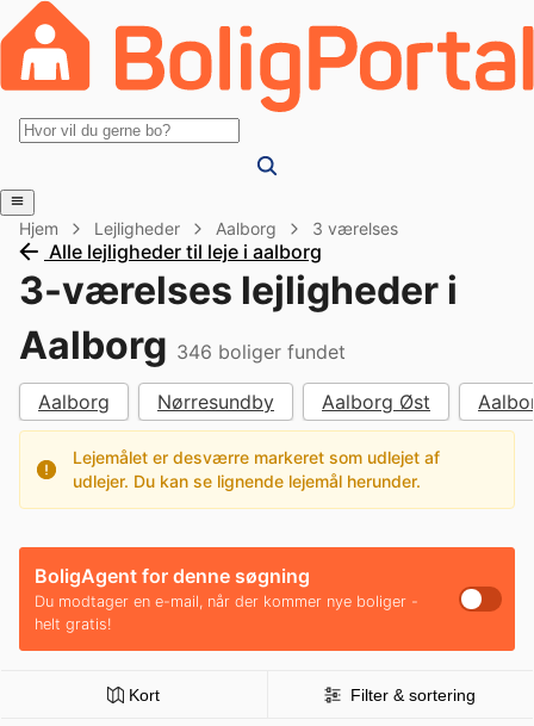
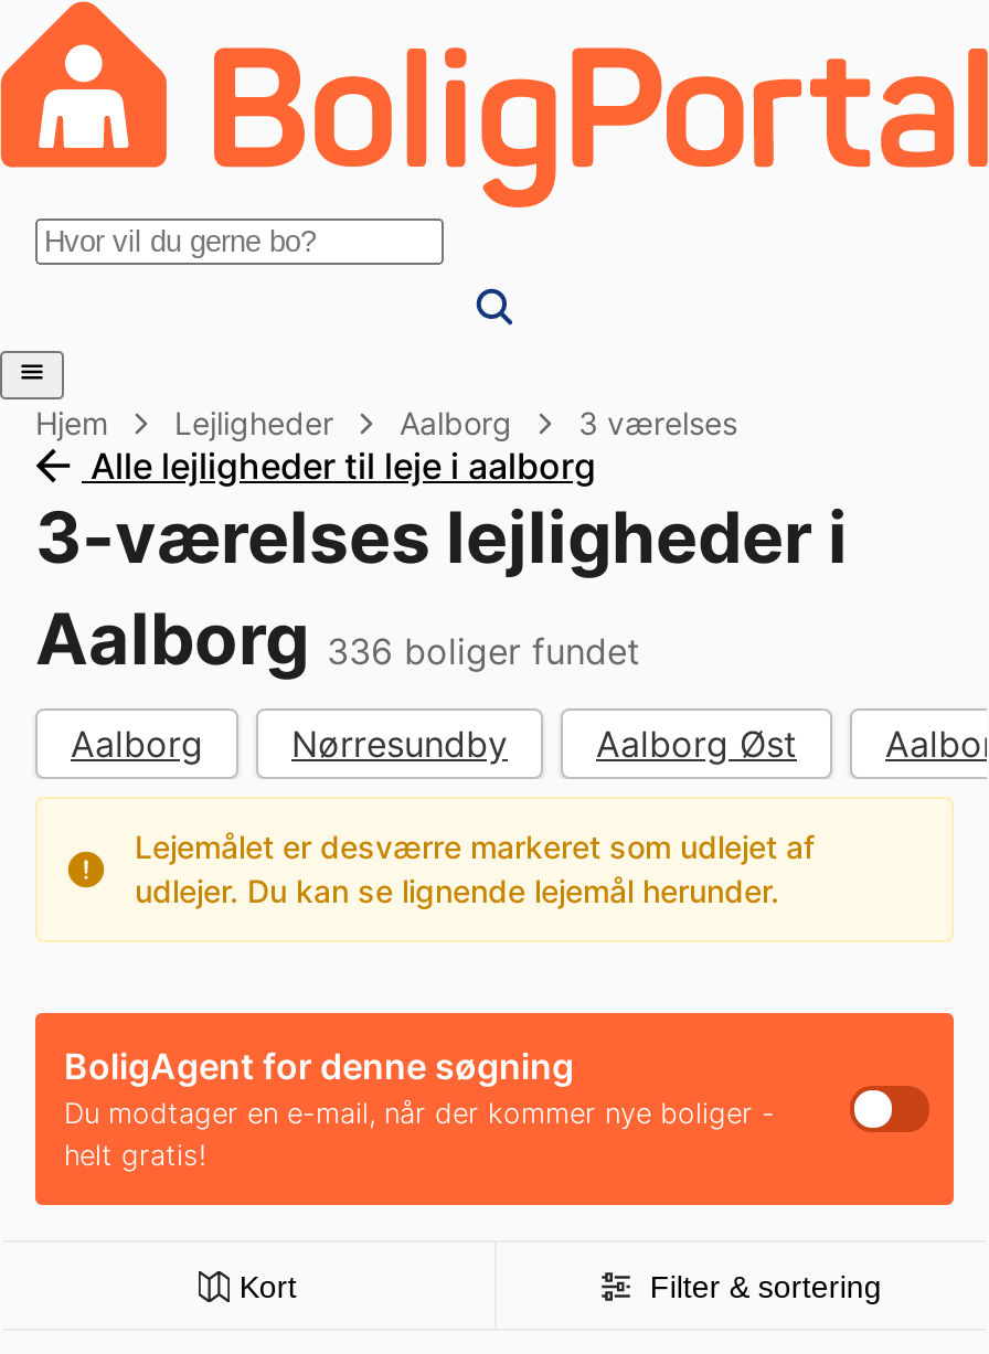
[19,322,346,368] Aalborg 346 boliger fundet -> [35,596,640,682] Aalborg 336 boliger fundet

